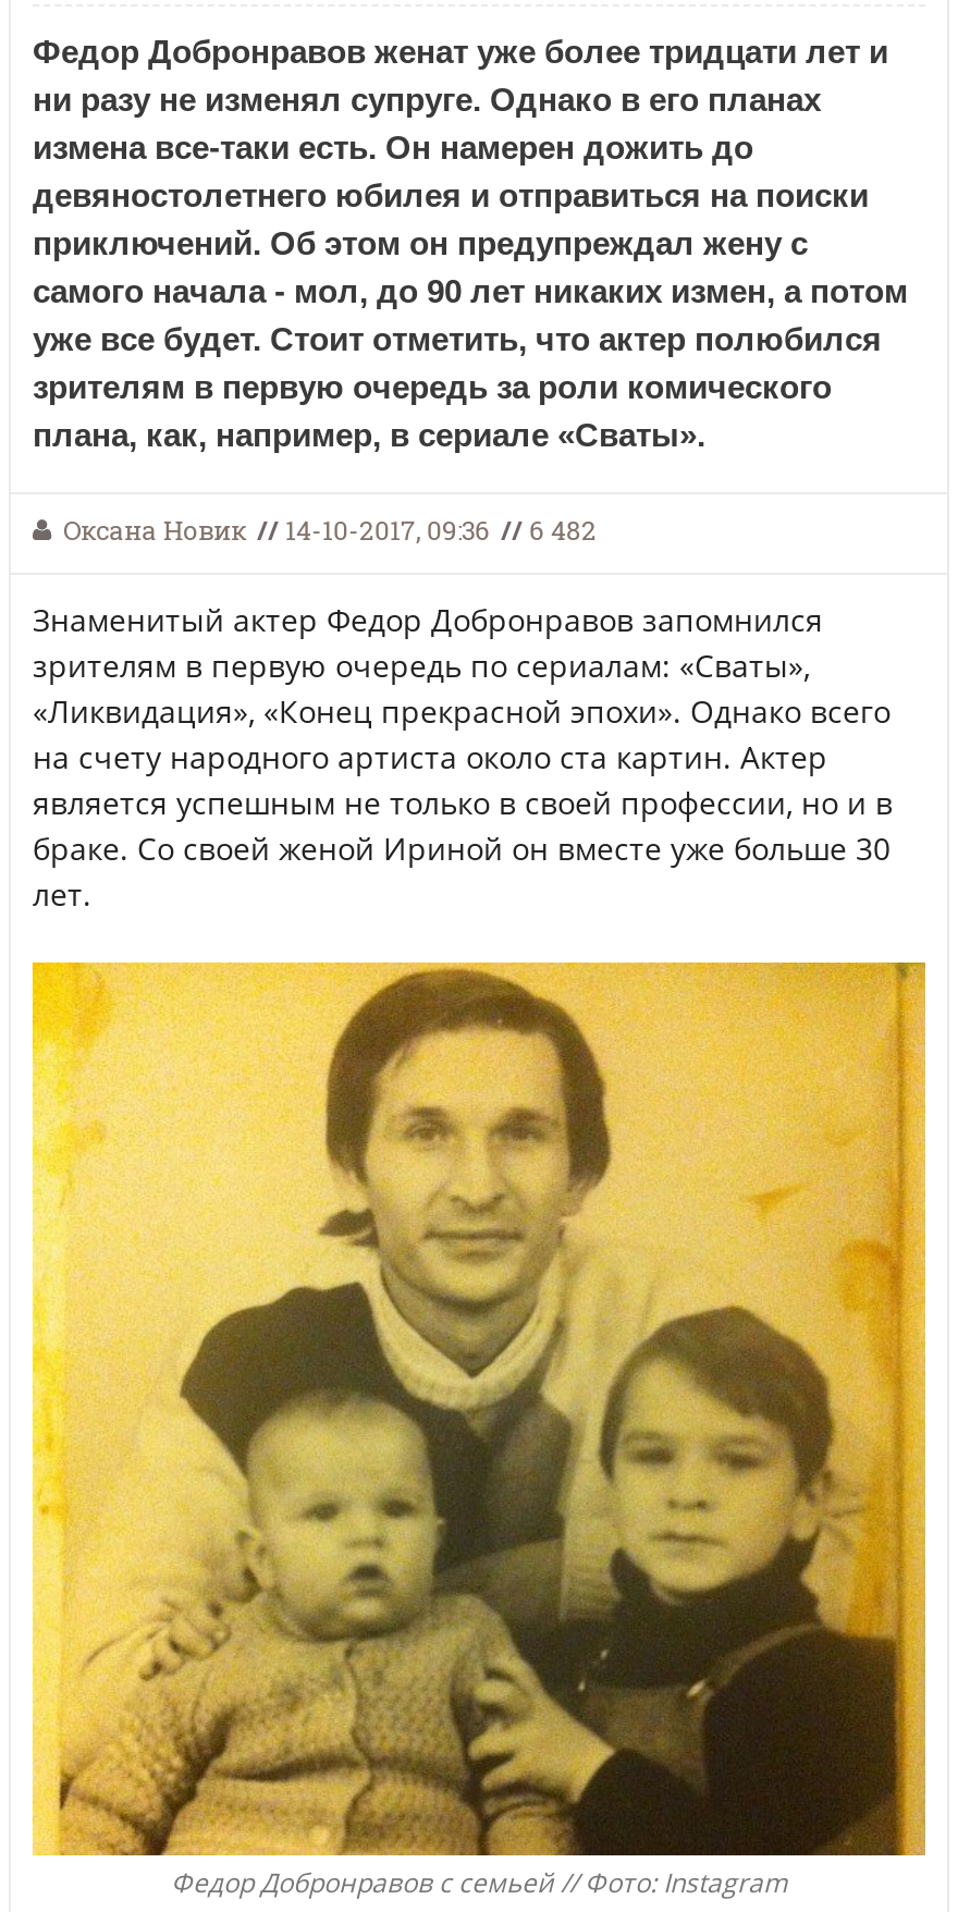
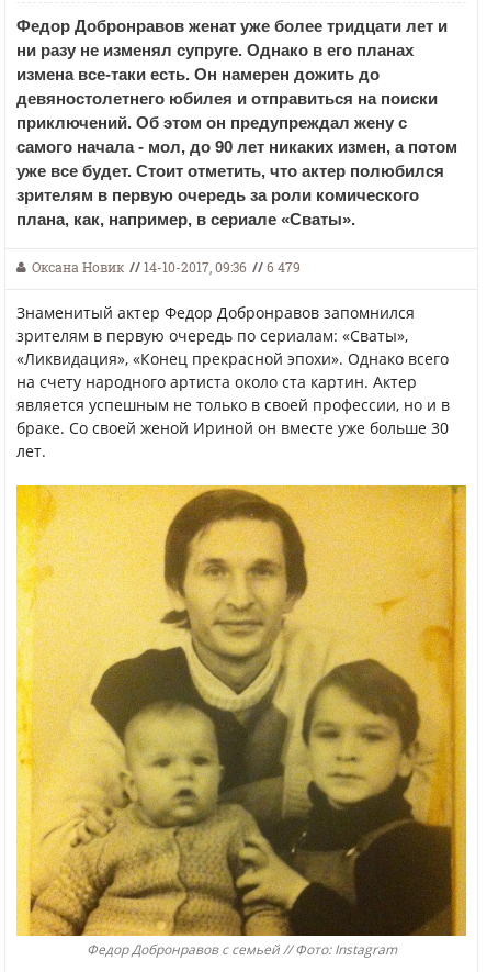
[63,512,597,549] Оксана Новик // 14-10-2017, 09:36 // 6 482 -> [32,258,301,277] Оксана Новик // 14-10-2017, 09:36 // 6 479

